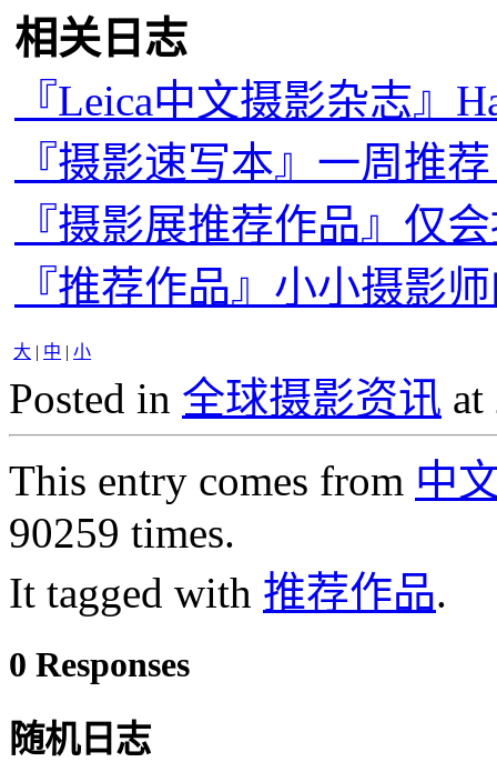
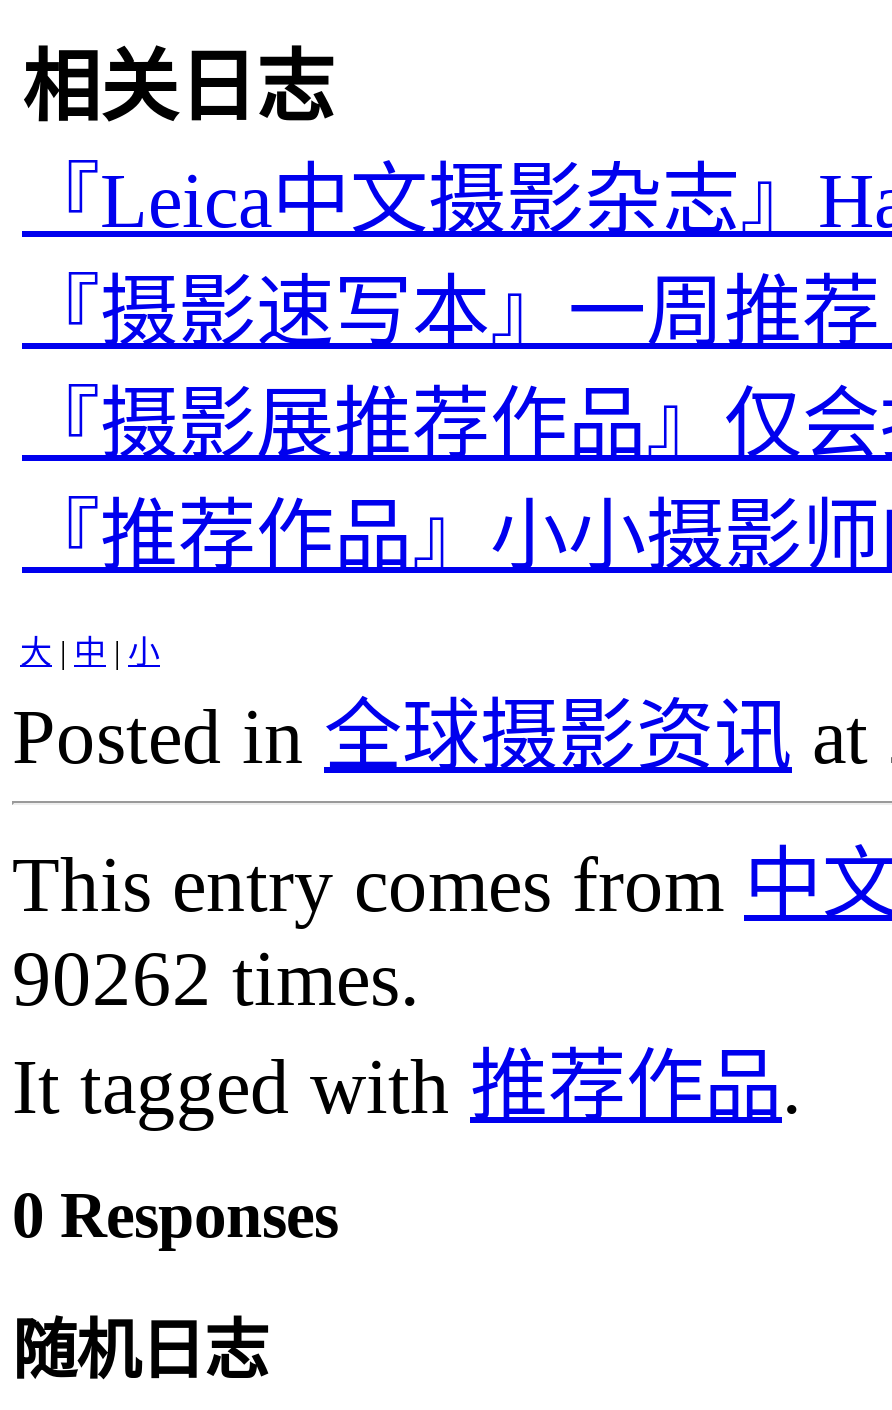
[9,509,235,556] 90259 times. -> [12,935,420,1021] 90262 times.

